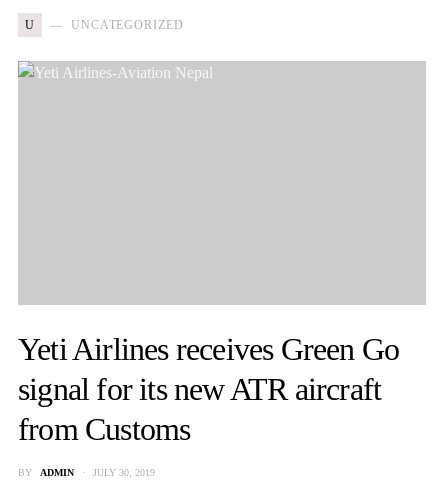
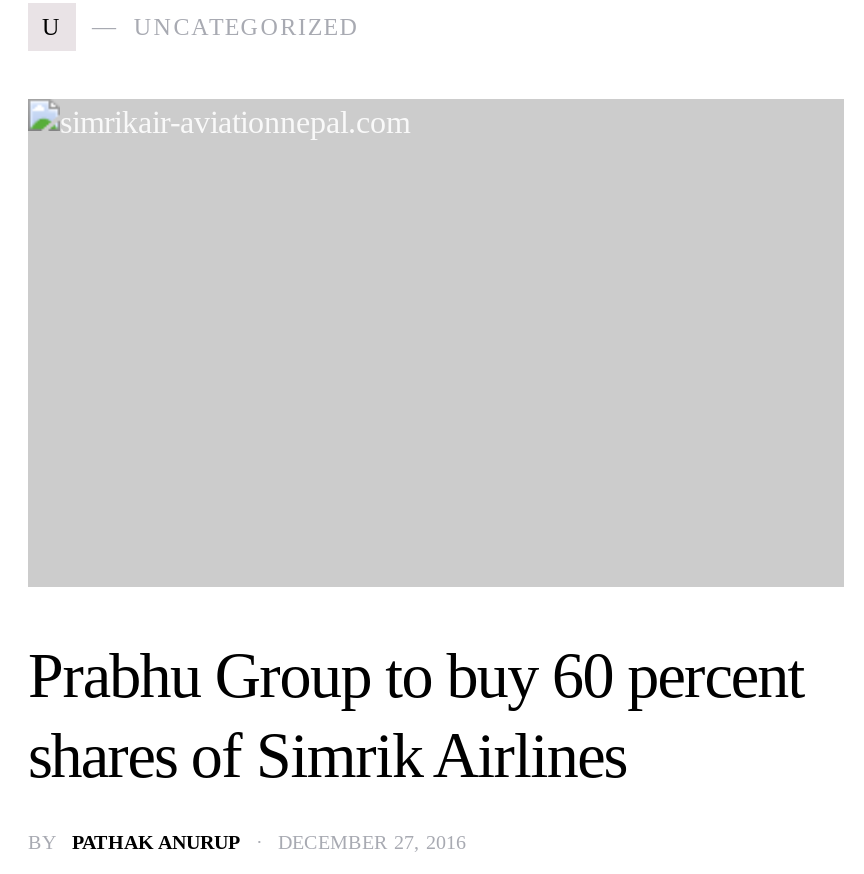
[18,331,399,447] Yeti Airlines receives Green Go | signal for its new ATR aircraft | from Customs -> [28,639,804,791] Prabhu Group to buy 60 percent | shares of Simrik Airlines
[40,467,155,478] ADMIN | JULY 30, 2019 -> [72,831,466,853] PATHAK ANURUP | DECEMBER 27, 2016

